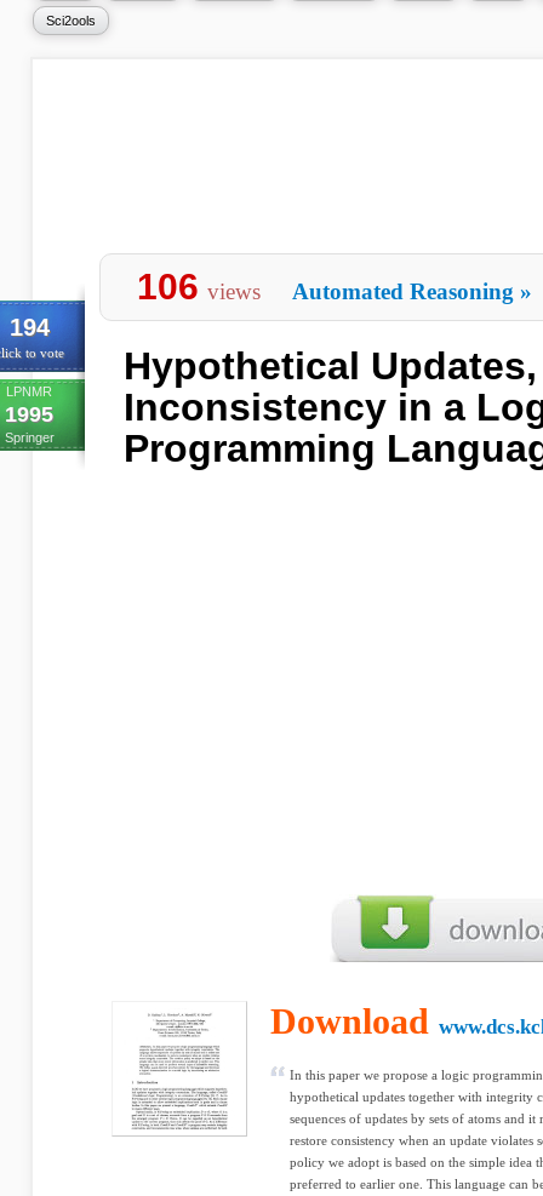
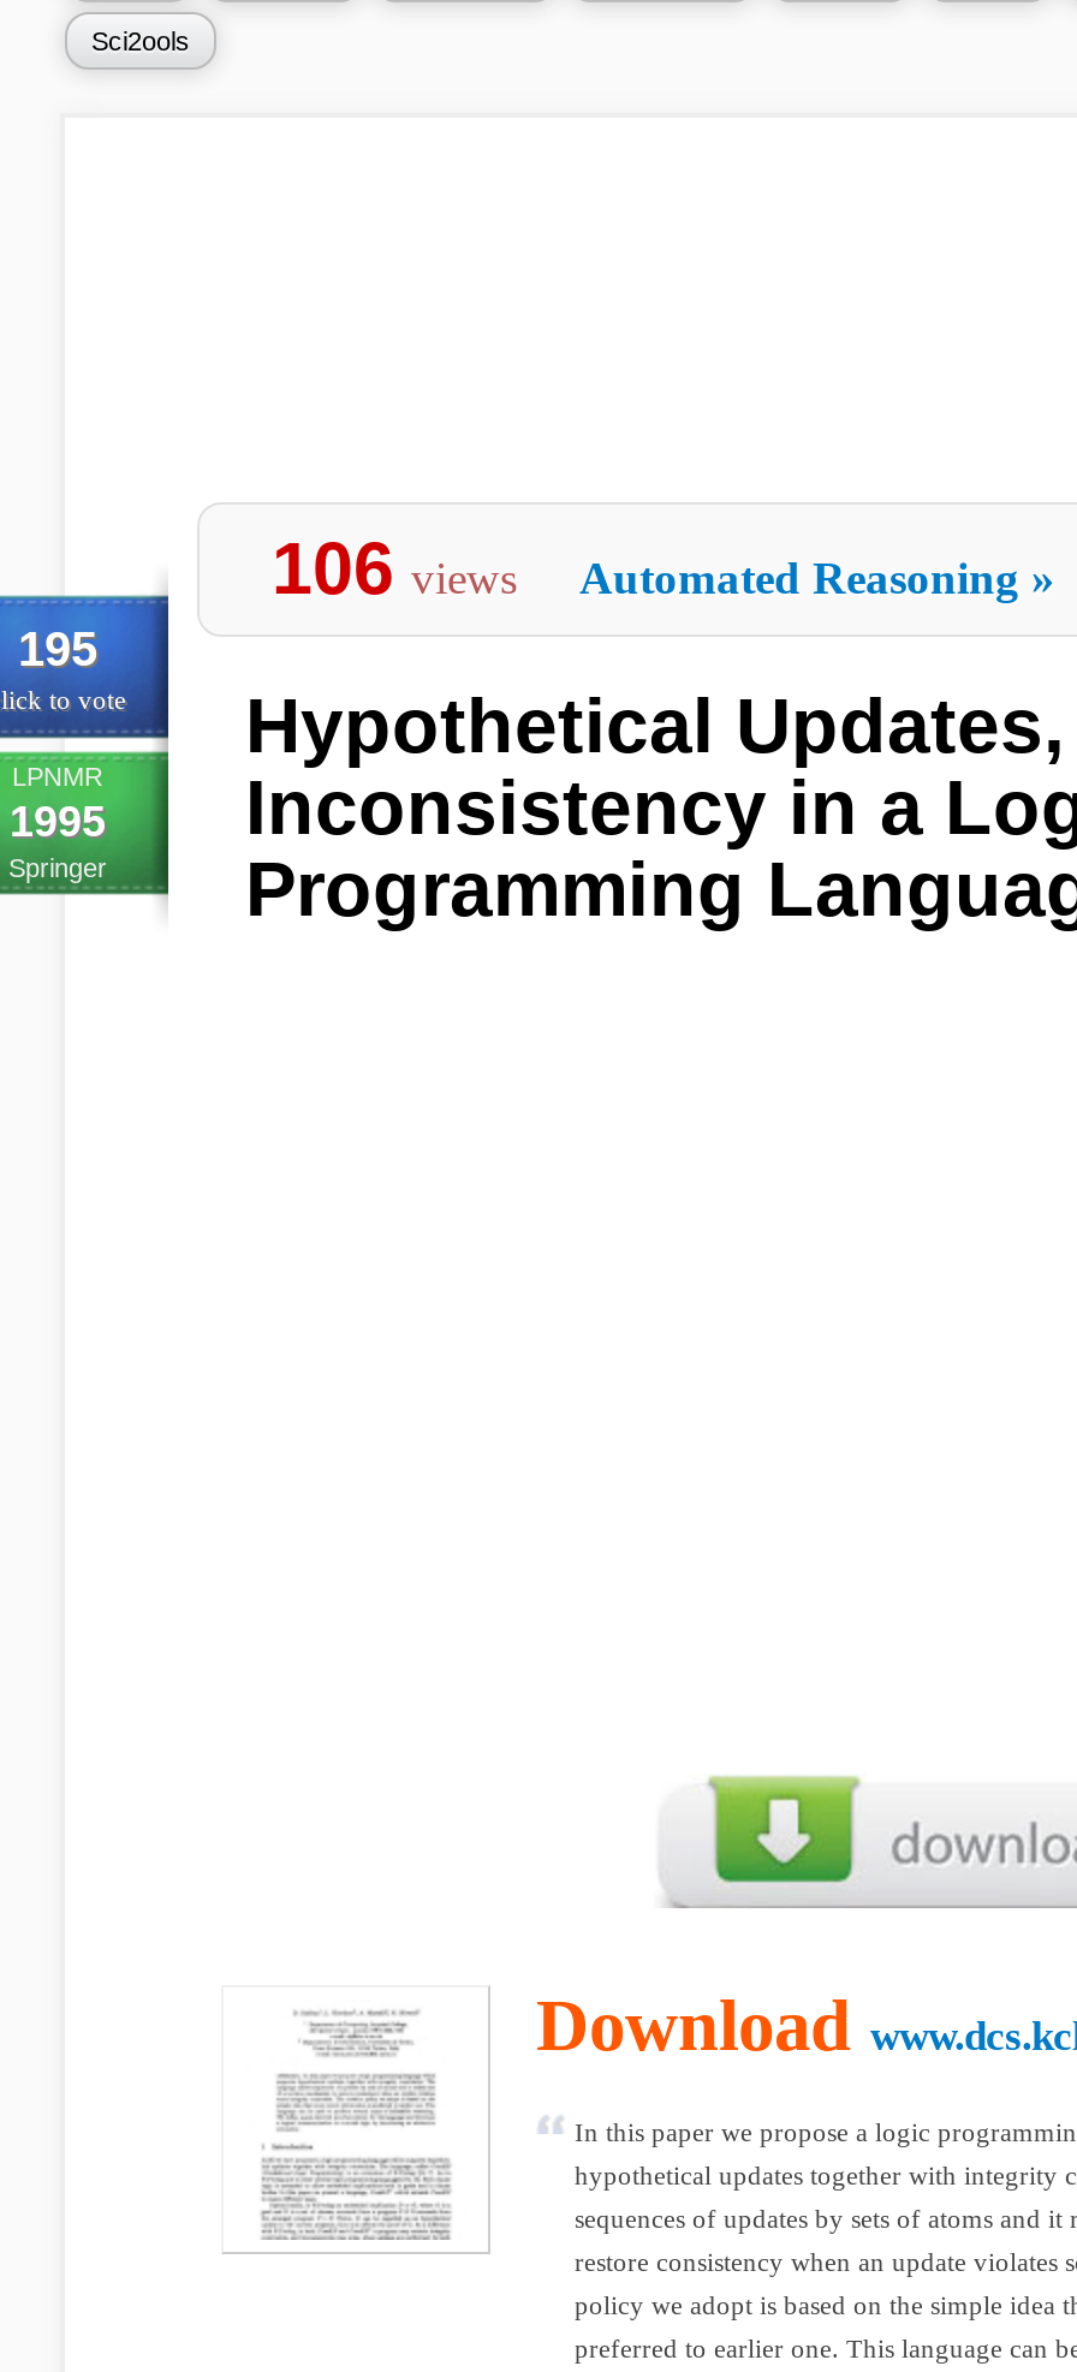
[9,314,49,341] 194 -> [18,622,97,675] 195

